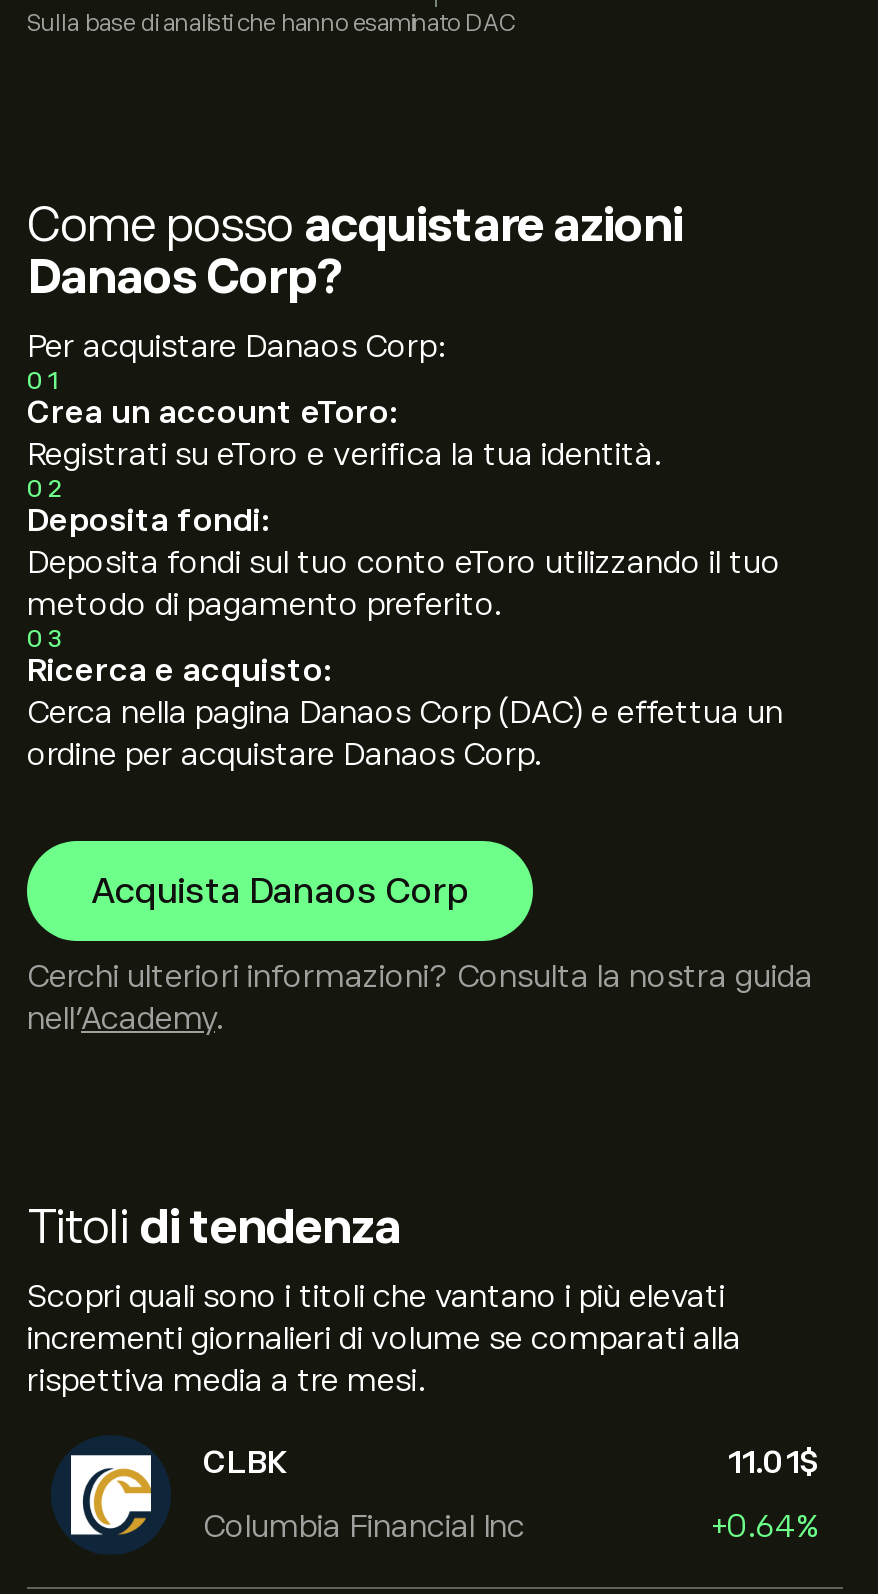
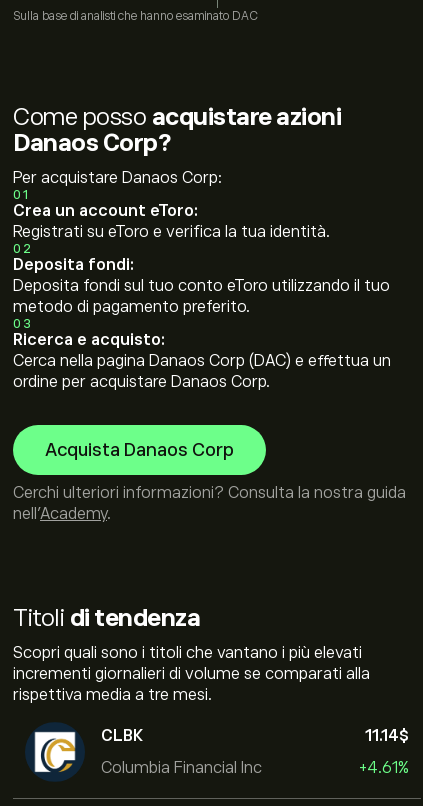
[727,1444,819,1480] 11.01$ -> [365,726,409,744] 11.14$
[711,1508,819,1544] +0.64% -> [359,758,409,776] +4.61%

